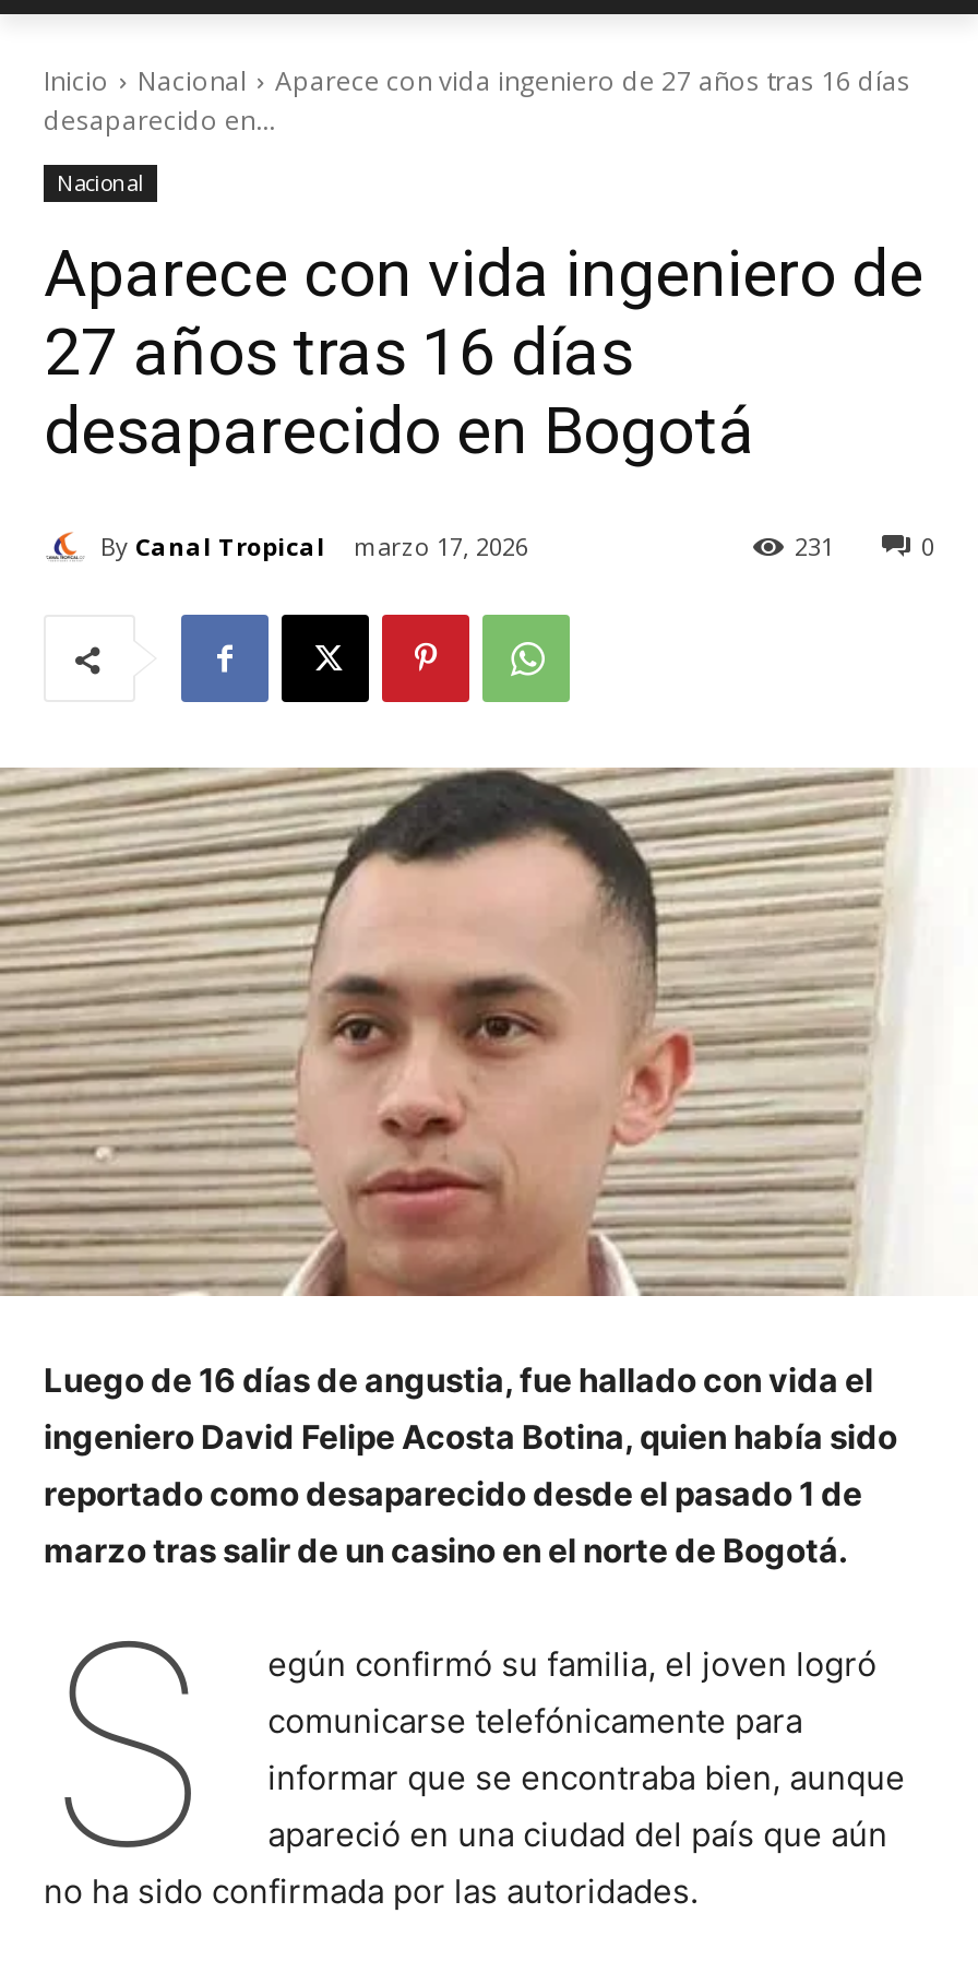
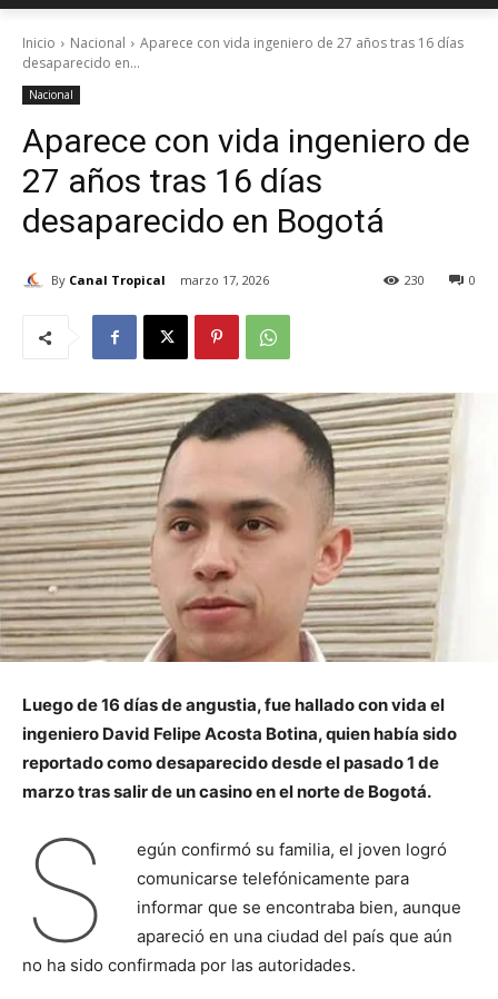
[795,530,834,563] 231 -> [405,272,425,288] 230

